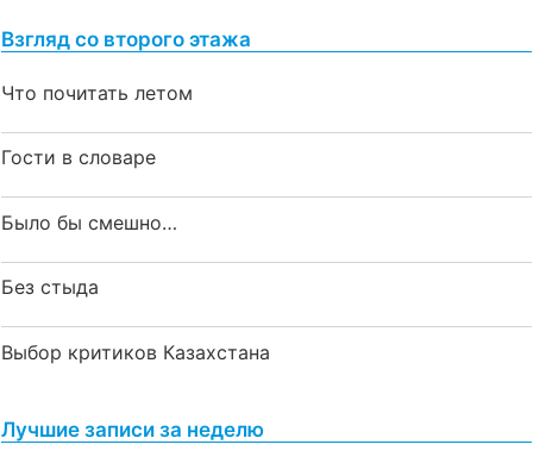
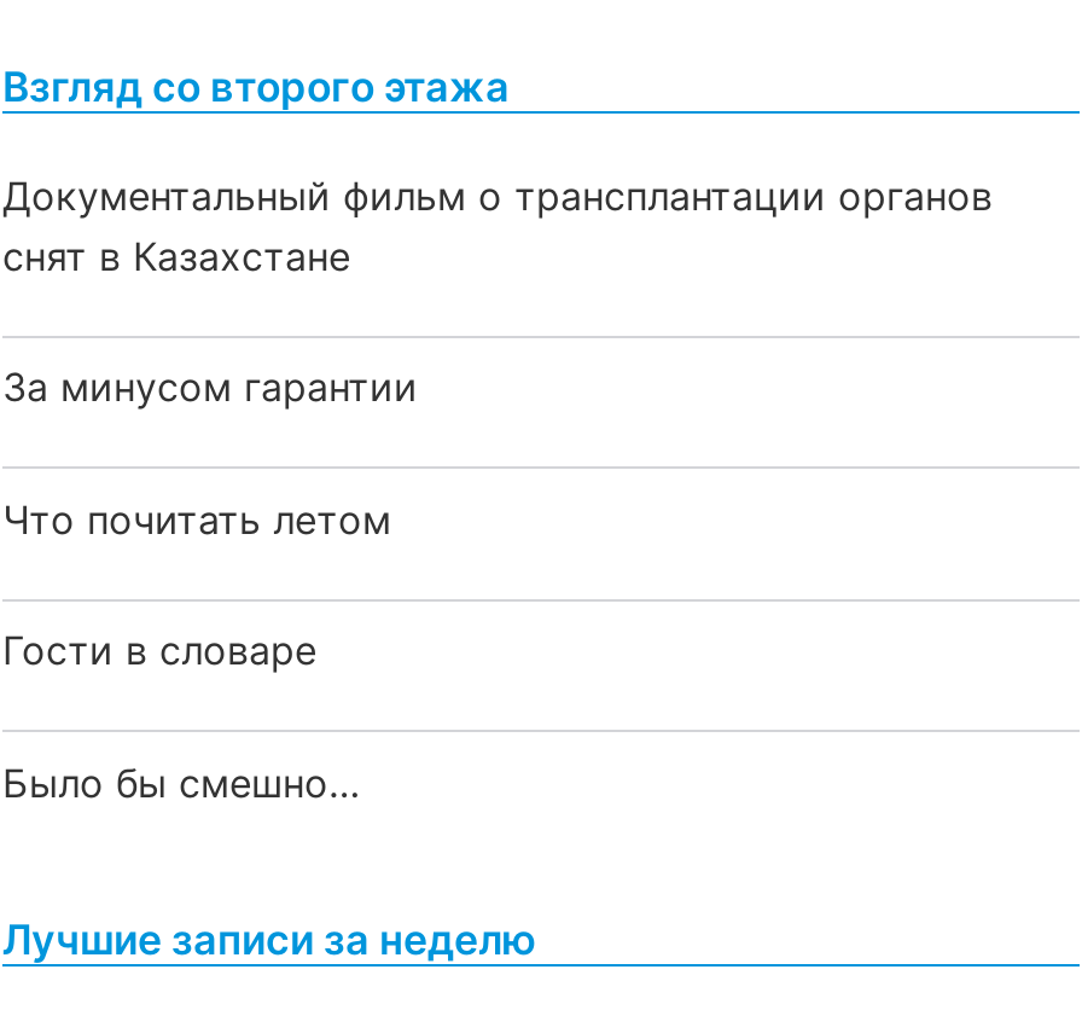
none -> [2,171,993,412] Документальный фильм о трансплантации органов | снят в Казахстане | За минусом гарантии
moved [1,81,193,234] -> [2,495,391,807]: Что почитать летом | Гости в словаре | Было бы смешно…
[1,275,270,364] Без стыда | Выбор критиков Казахстана -> none

